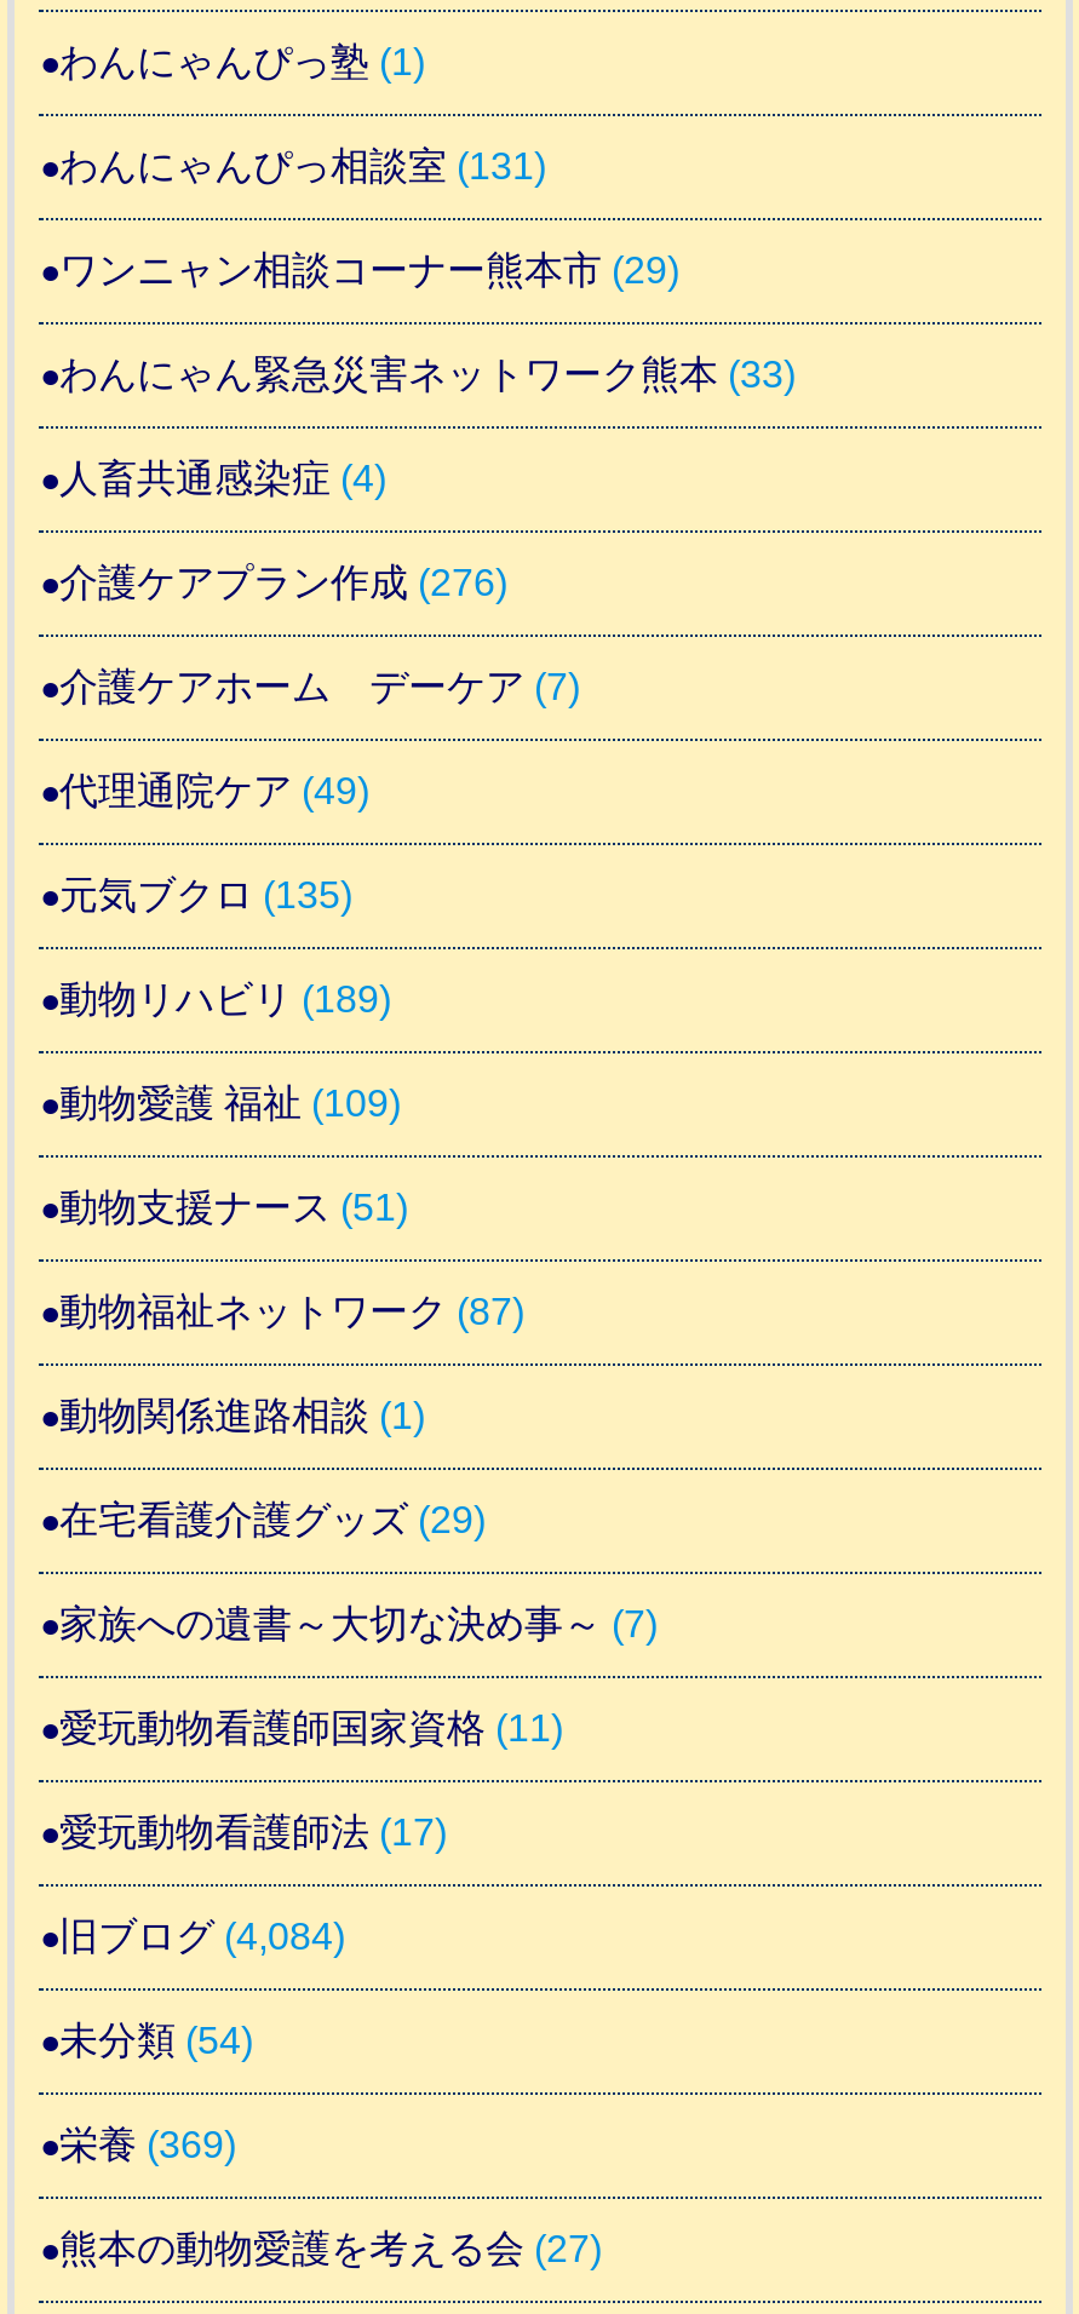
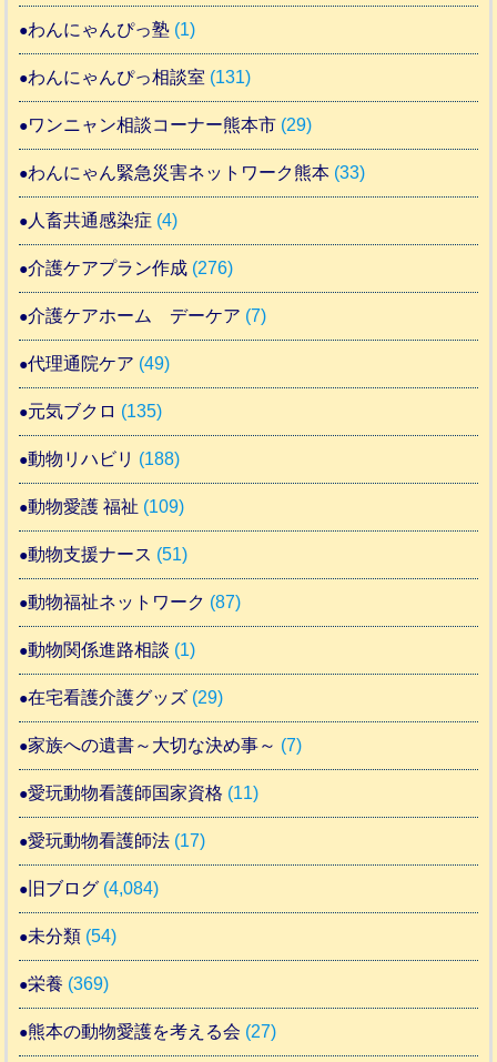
[59,978,391,1019] 動物リハビリ(189) -> [28,449,180,468] 動物リハビリ(188)

